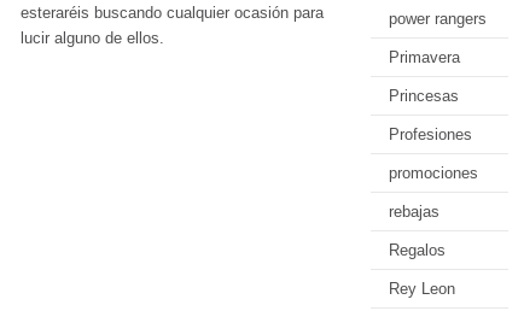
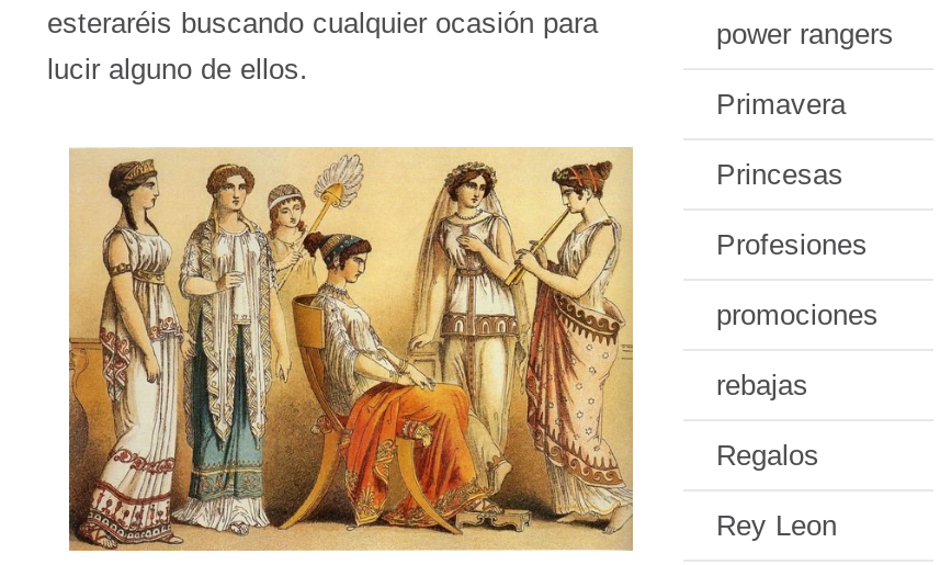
none -> [67,145,635,553] [image]

